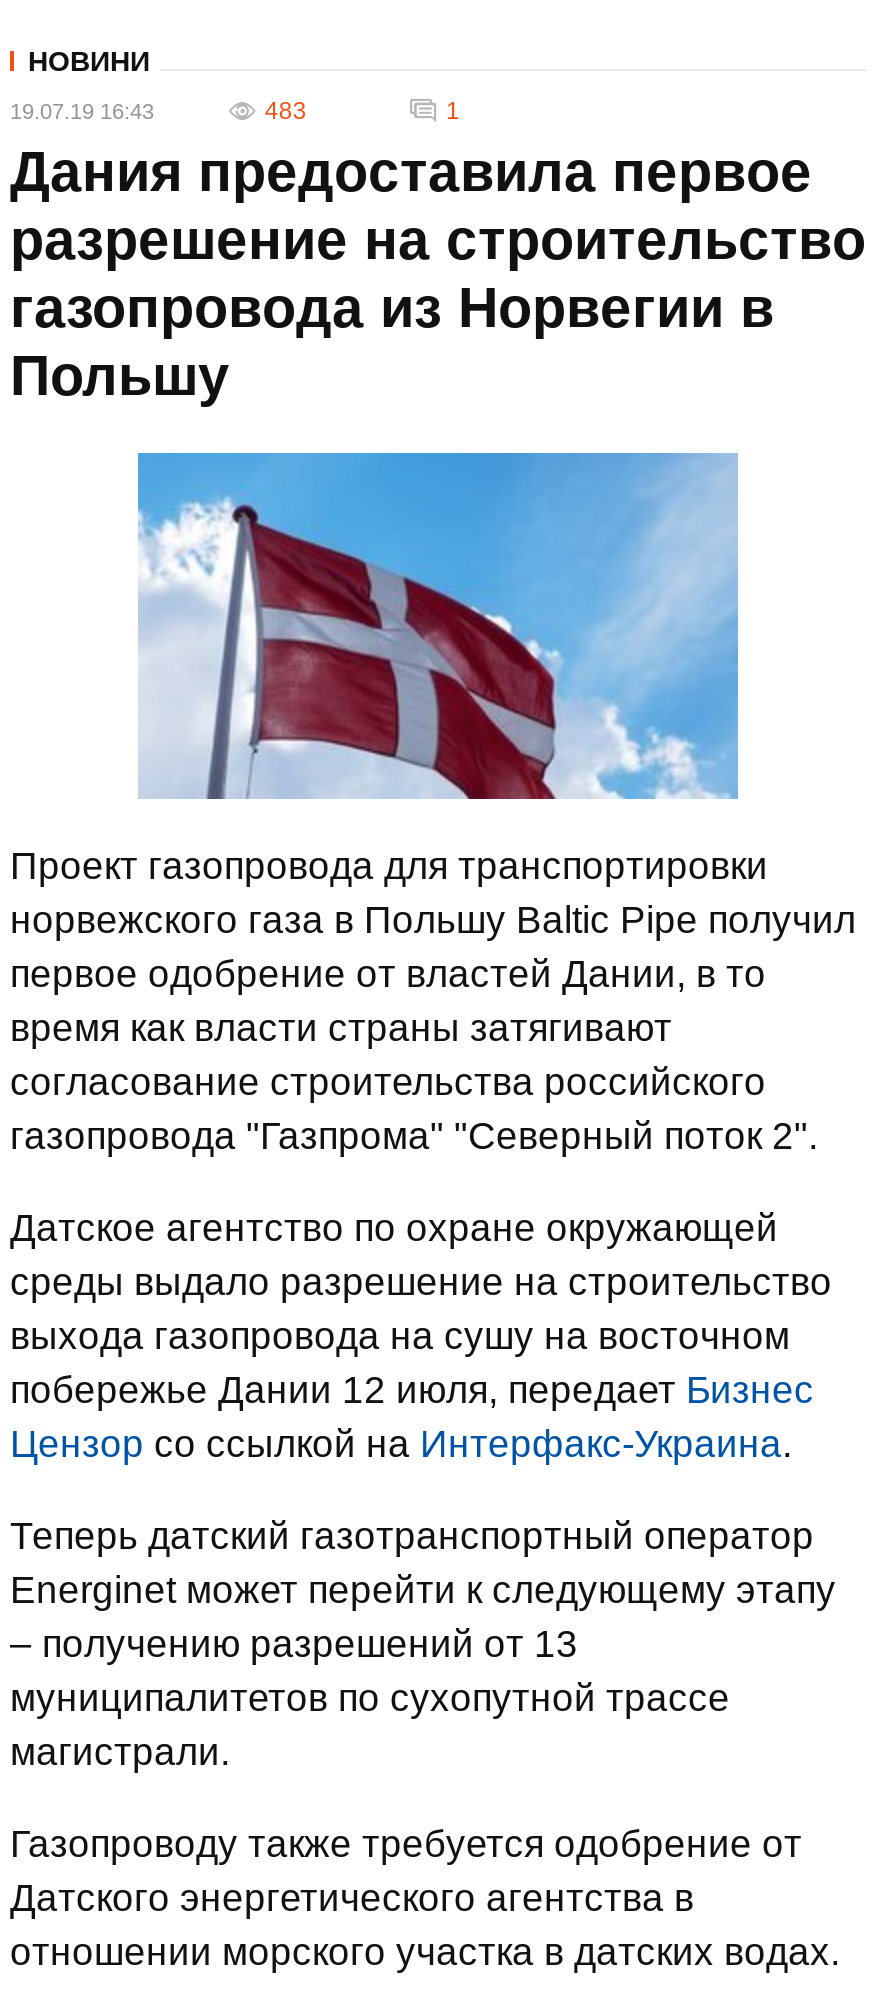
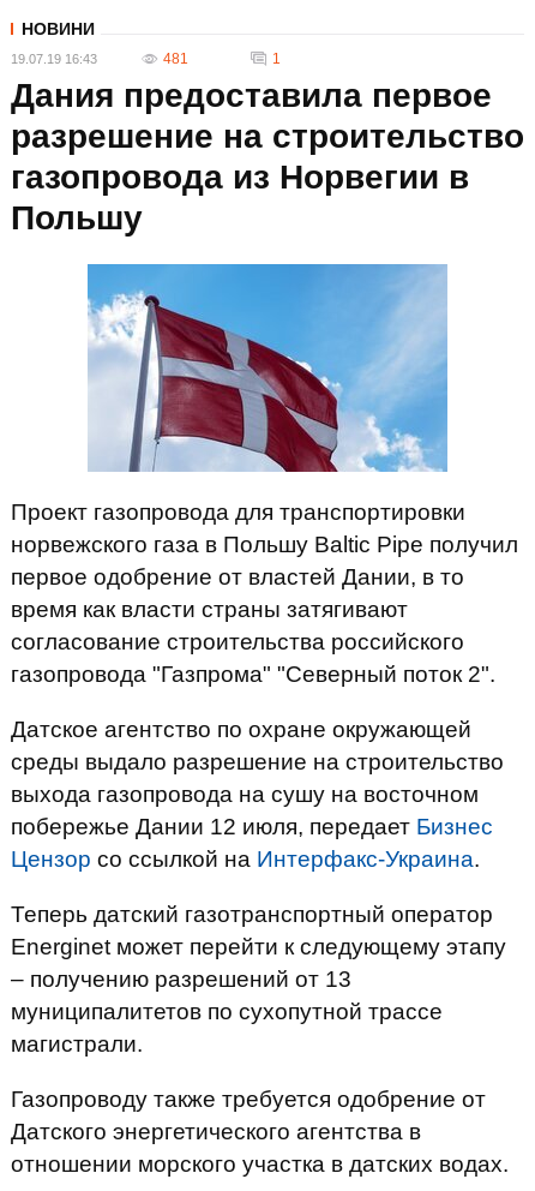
[265,97,307,125] 483 -> [164,50,189,67] 481

